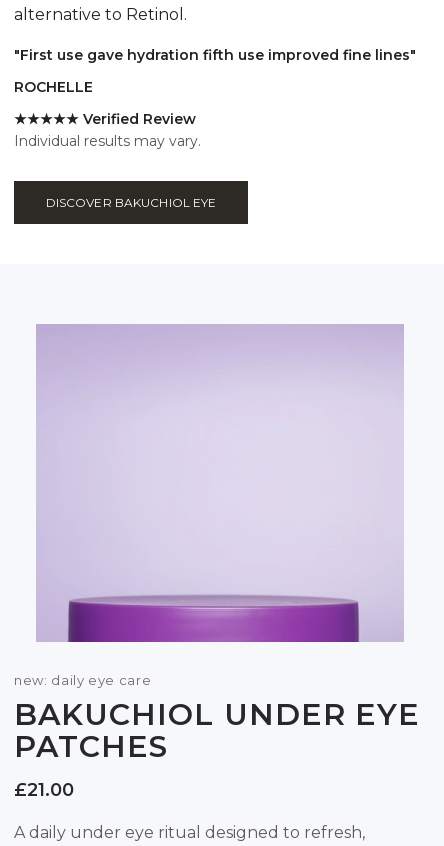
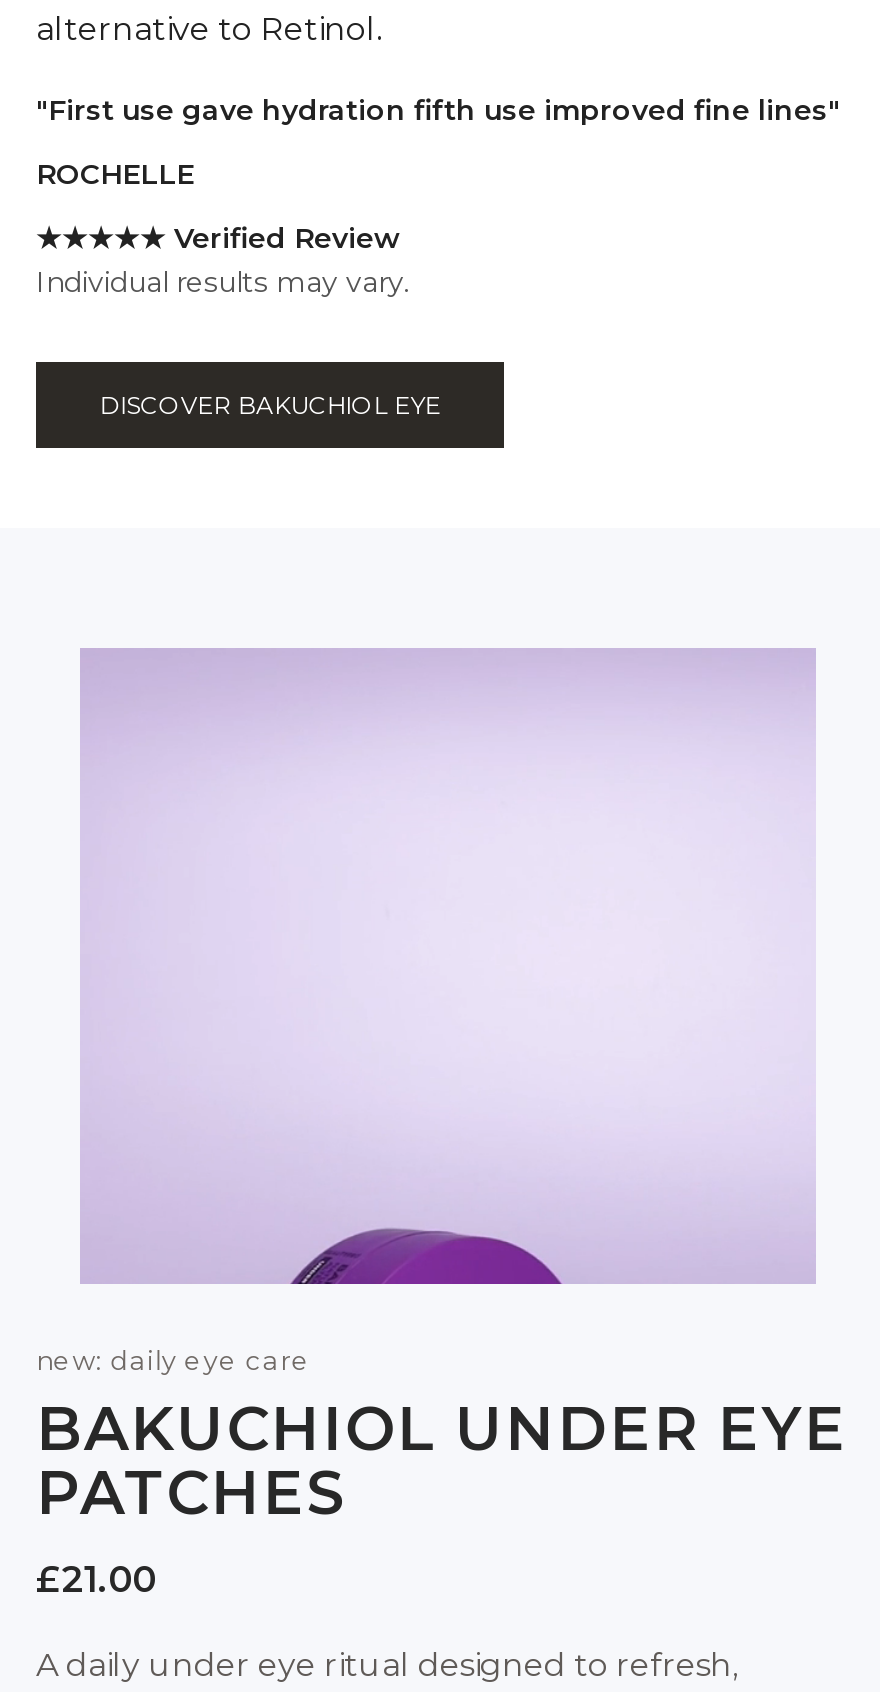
[67,595,360,642] [image] -> [144,1192,726,1284] [image]

